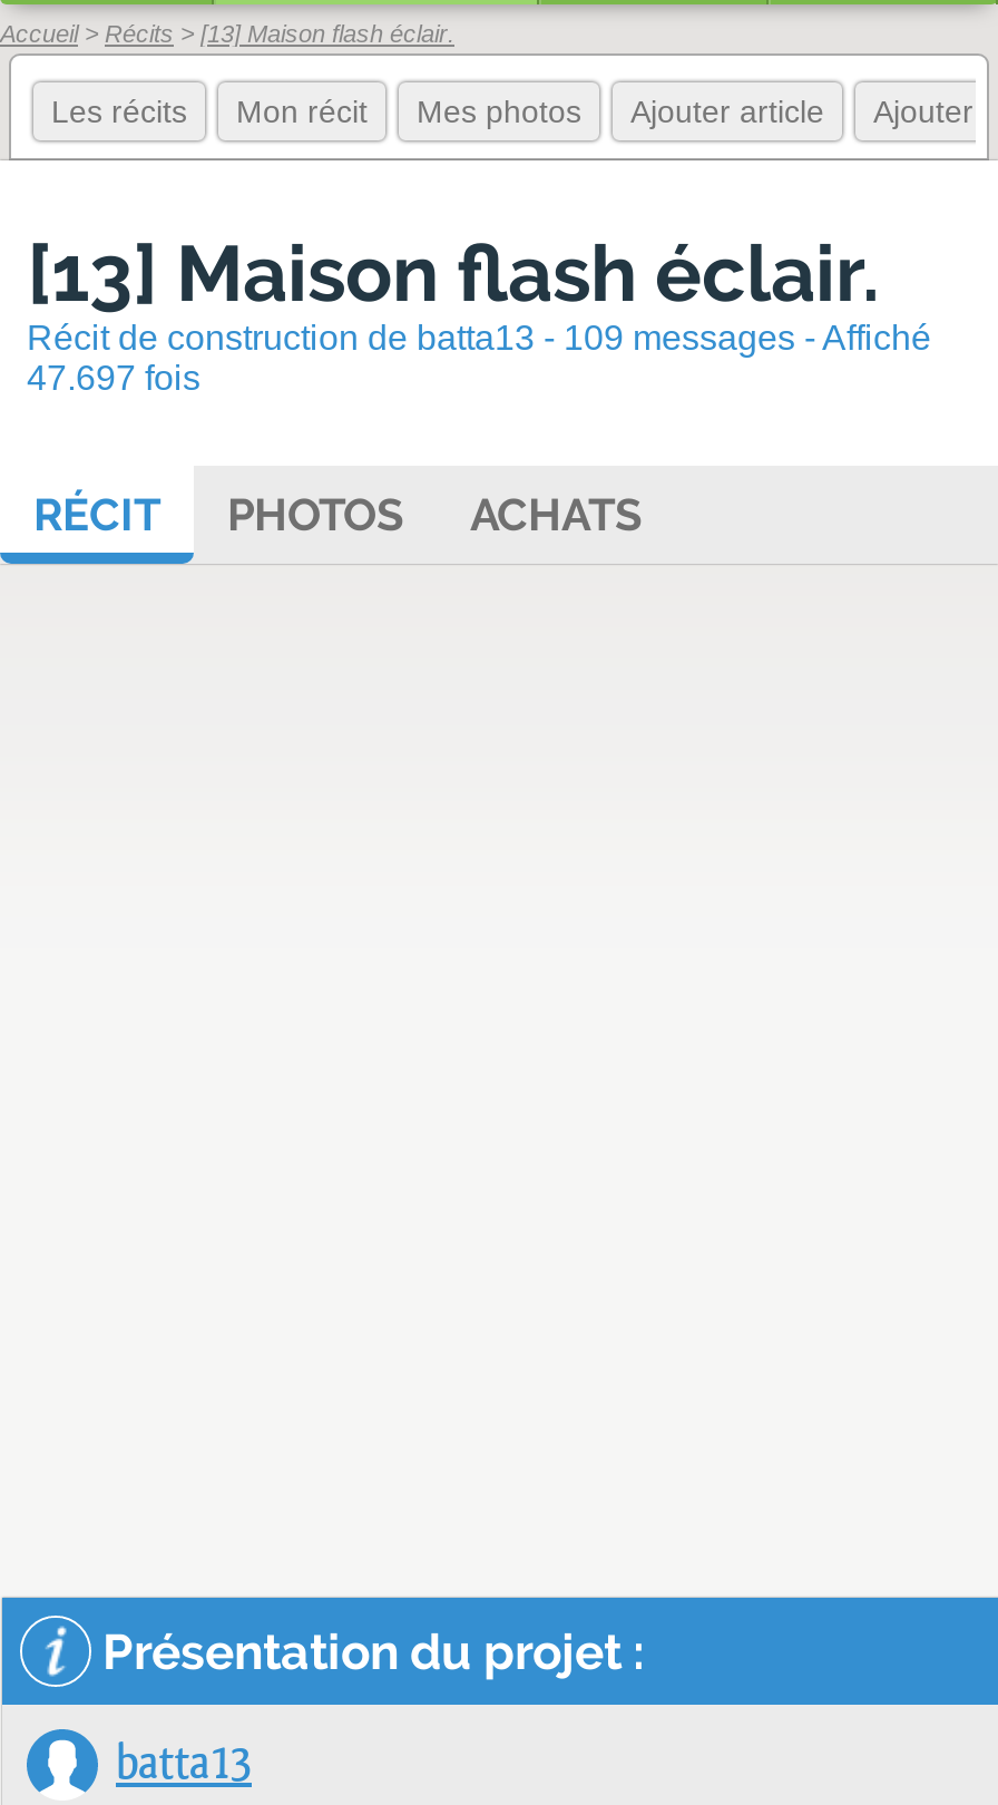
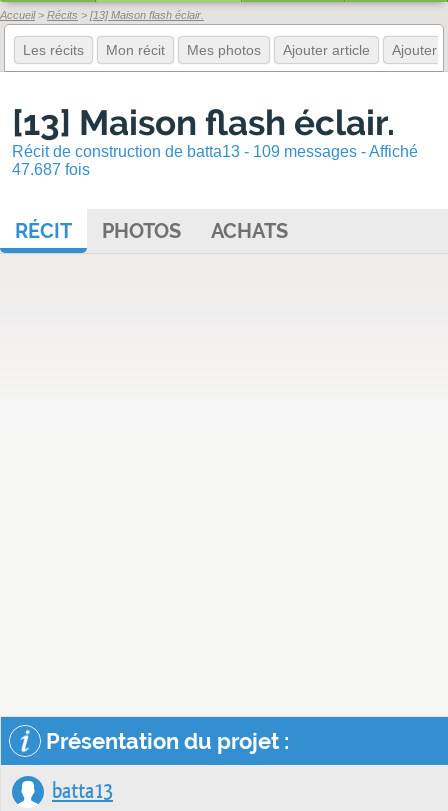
[27,359,200,397] 47.697 fois -> [12,161,90,178] 47.687 fois

